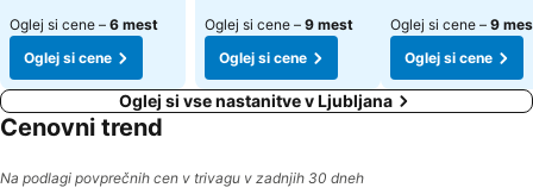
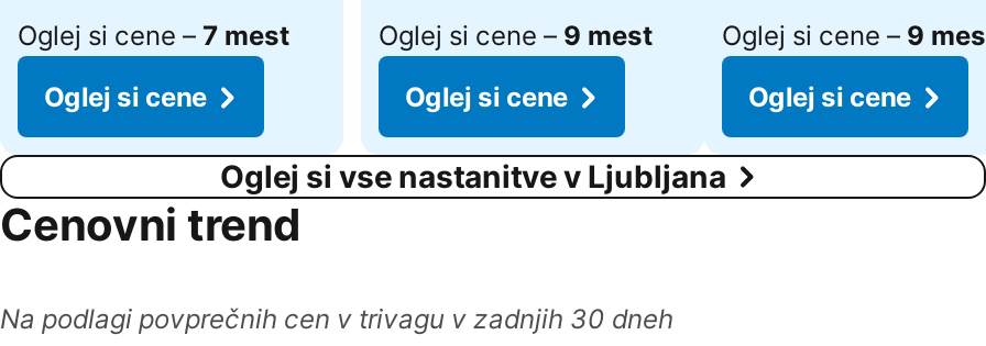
[10,15,158,33] Oglej si cene – 6 mest -> [18,19,291,52] Oglej si cene – 7 mest

